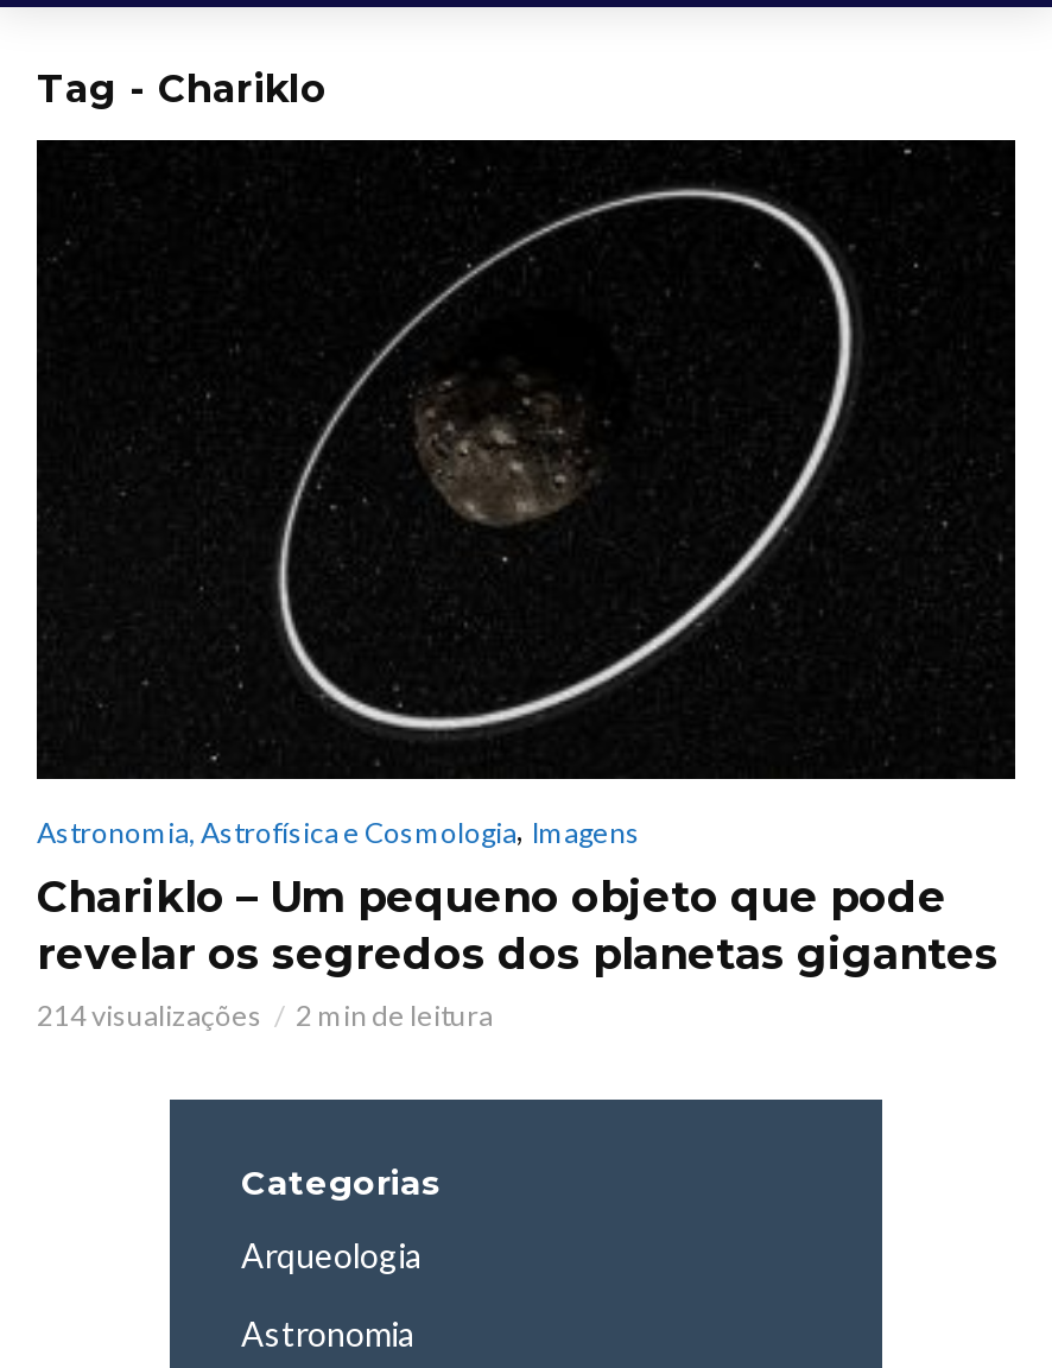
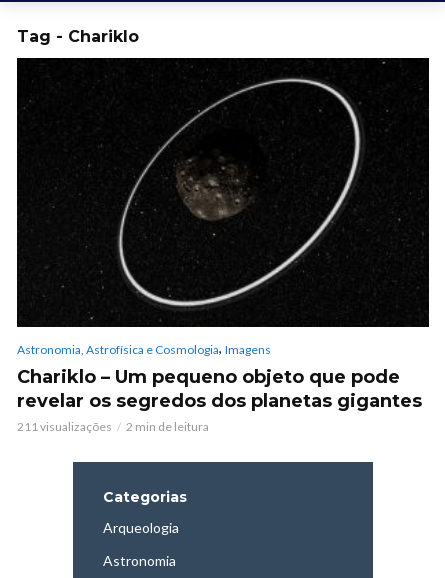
[37,997,262,1032] 214 visualizações -> [17,419,112,434] 211 visualizações

